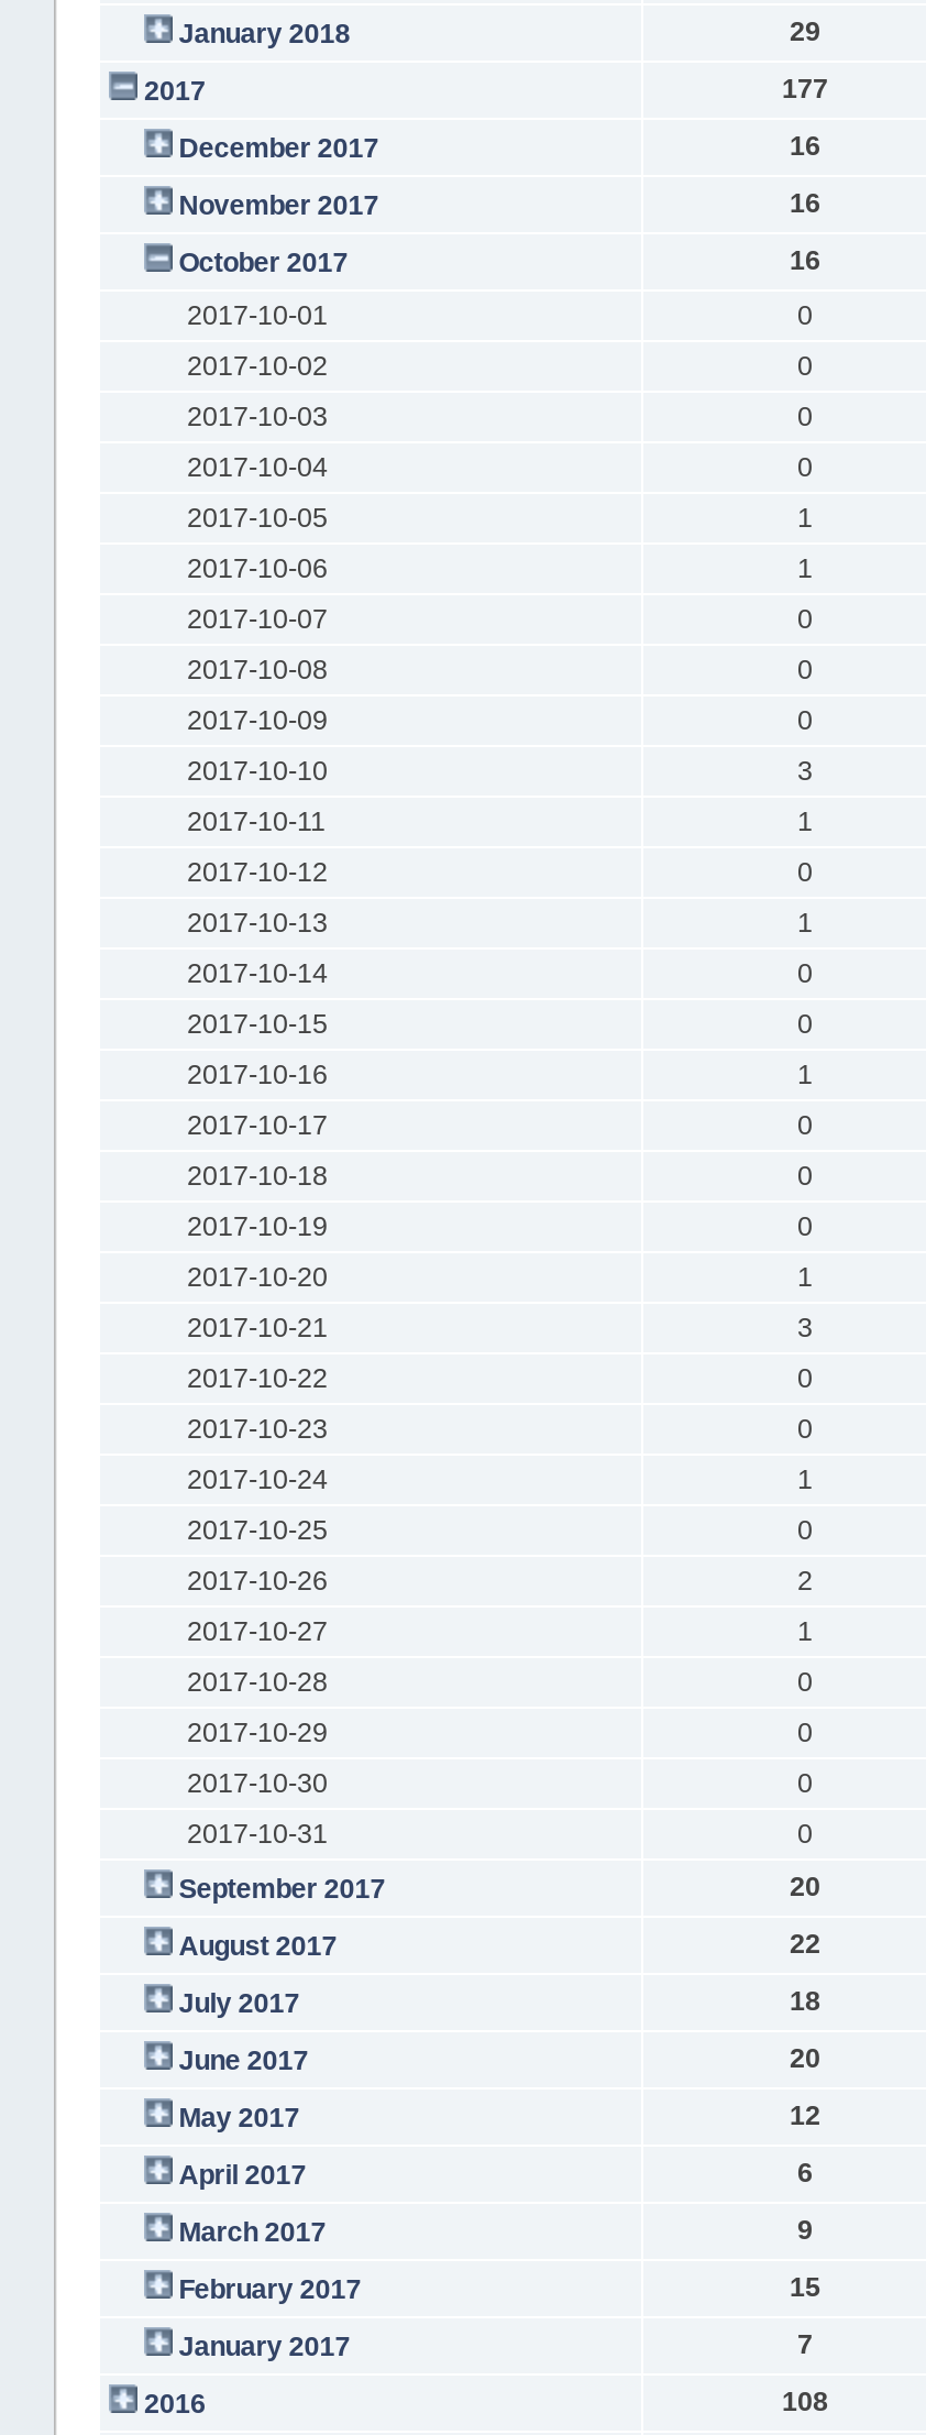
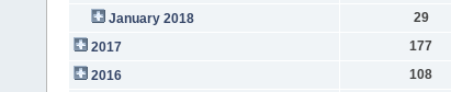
[179,130,820,2362] December 2017 | 16 | November 2017 | 16 | October 2017 | 16 | 2017-10-01 | 0 | 2017-10-02 | 0 | 2017-10-03 | 0 | 2017-10-04 | 0 | 2017-10-05 | 1 | 2017-10-06 | 1 | 2017-10-07 | 0 | 2017-10-08 | 0 | 2017-10-09 | 0 | 2017-10-10 | 3 | 2017-10-11 | 1 | 2017-10-12 | 0 | 2017-10-13 | 1 | 2017-10-14 | 0 | 2017-10-15 | 0 | 2017-10-16 | 1 | 2017-10-17 | 0 | 2017-10-18 | 0 | 2017-10-19 | 0 | 2017-10-20 | 1 | 2017-10-21 | 3 | 2017-10-22 | 0 | 2017-10-23 | 0 | 2017-10-24 | 1 | 2017-10-25 | 0 | 2017-10-26 | 2 | 2017-10-27 | 1 | 2017-10-28 | 0 | 2017-10-29 | 0 | 2017-10-30 | 0 | 2017-10-31 | 0 | September 2017 | 20 | August 2017 | 22 | July 2017 | 18 | June 2017 | 20 | May 2017 | 12 | April 2017 | 6 | March 2017 | 9 | February 2017 | 15 | January 2017 | 7 -> none

